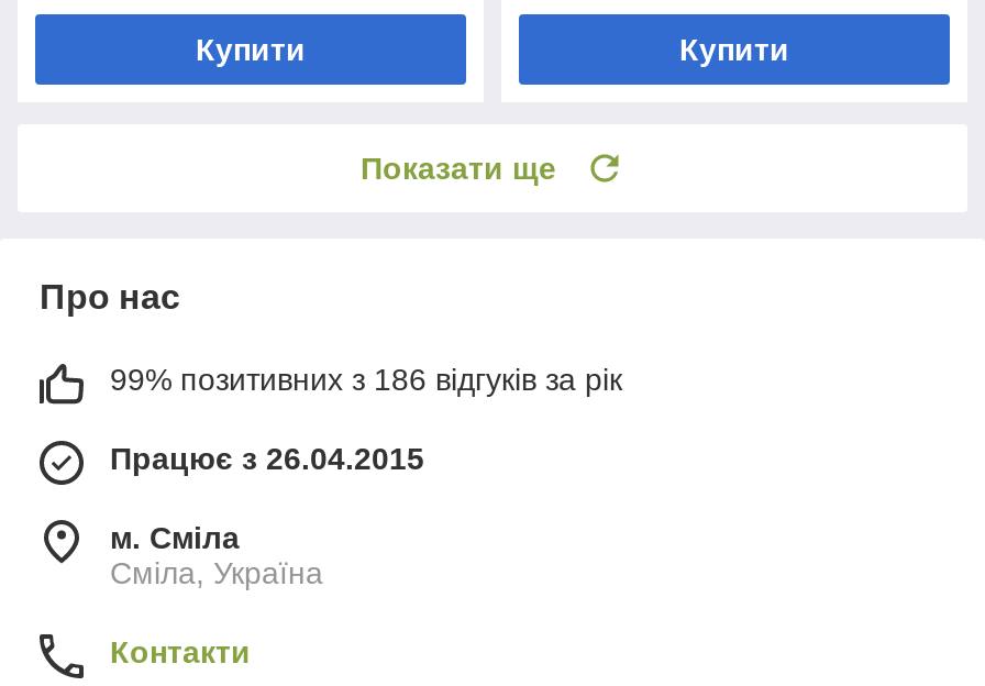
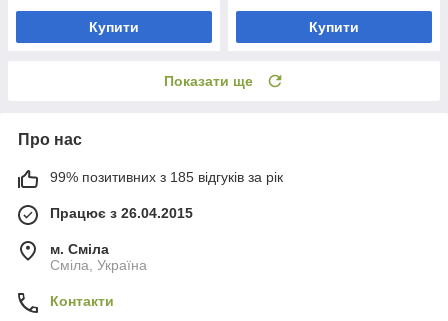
[110,363,622,398] 99% позитивних з 186 відгуків за рік -> [50,169,283,185] 99% позитивних з 185 відгуків за рік

